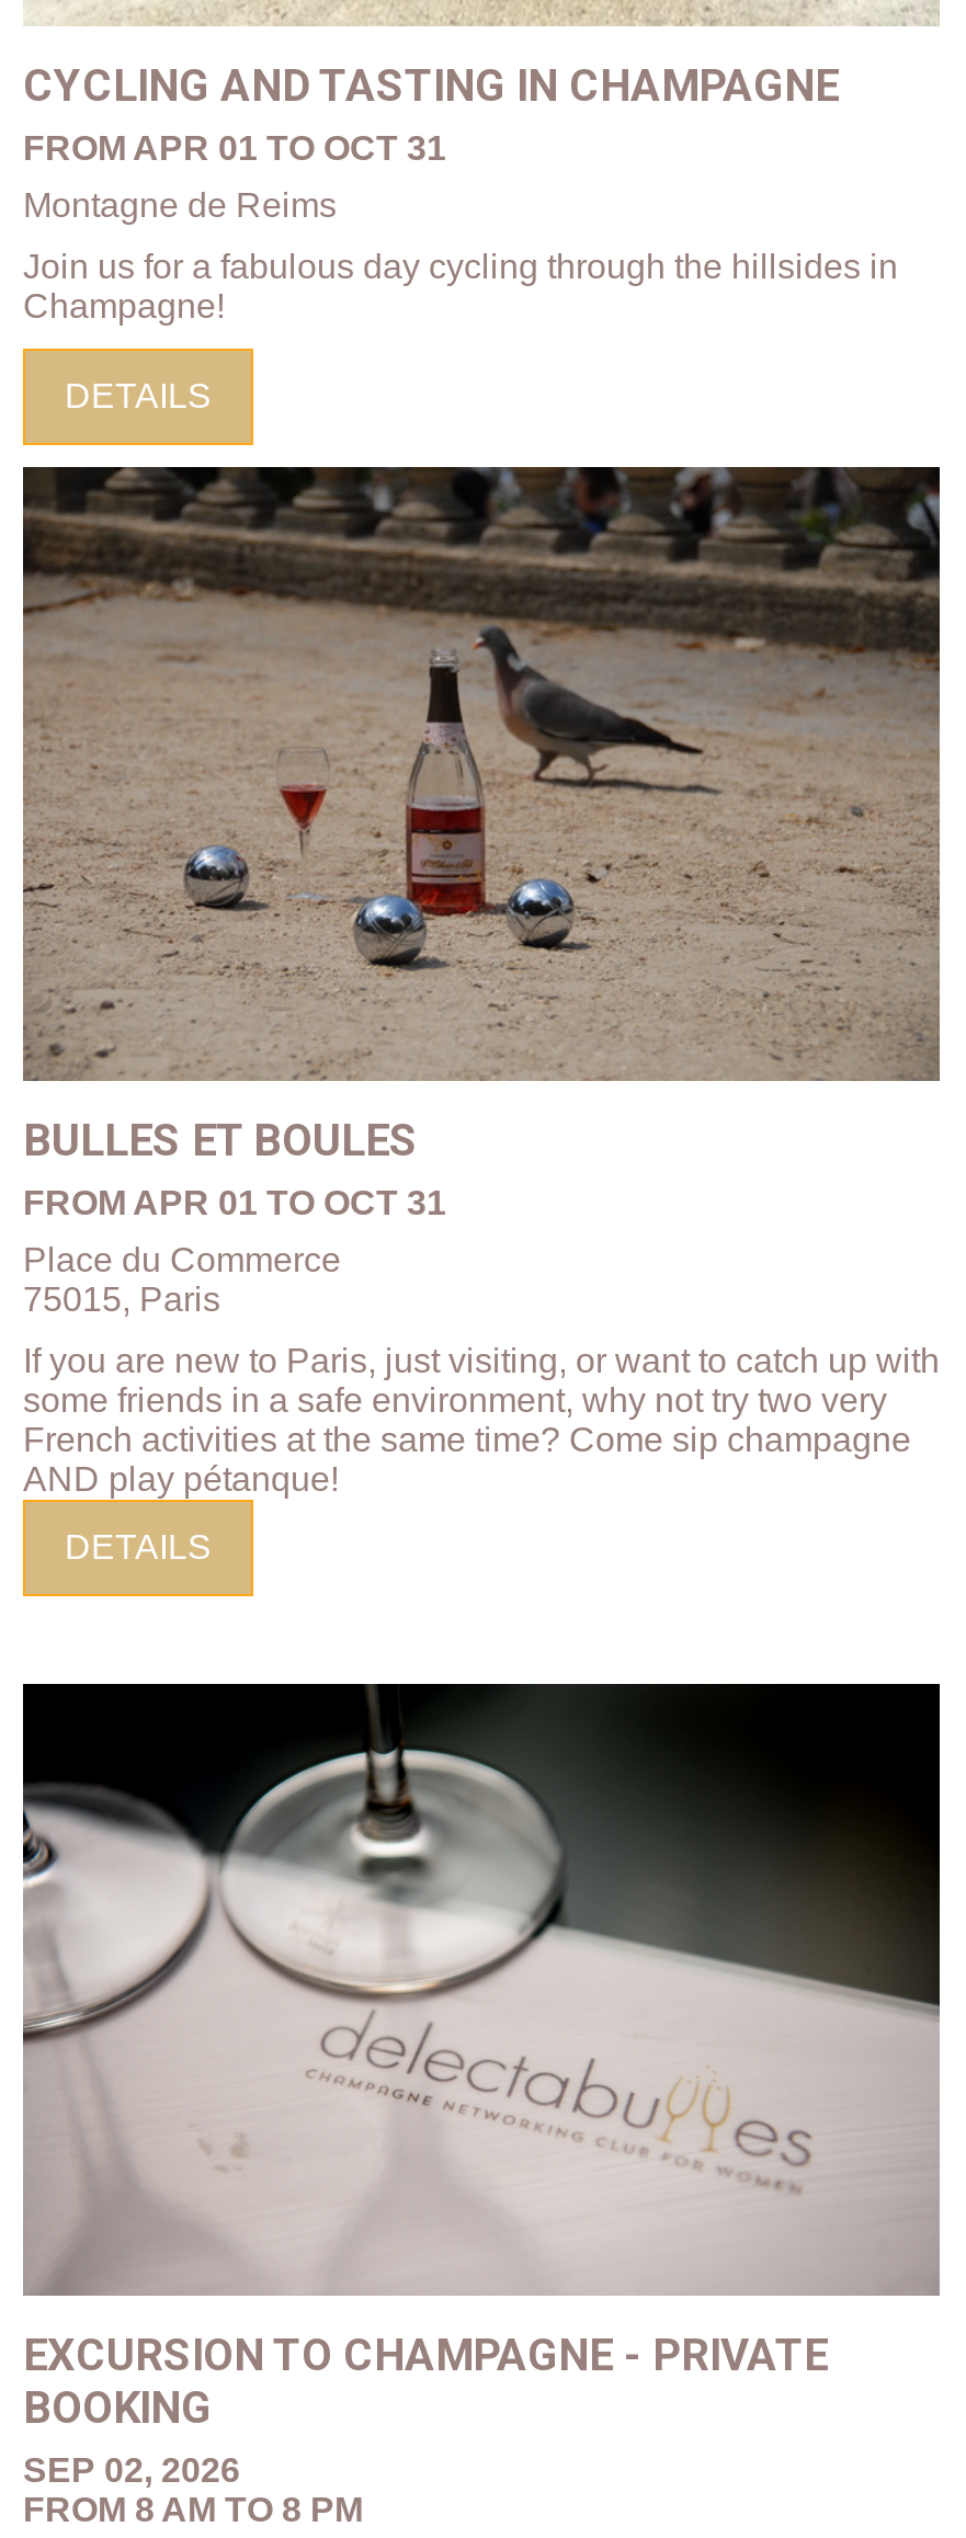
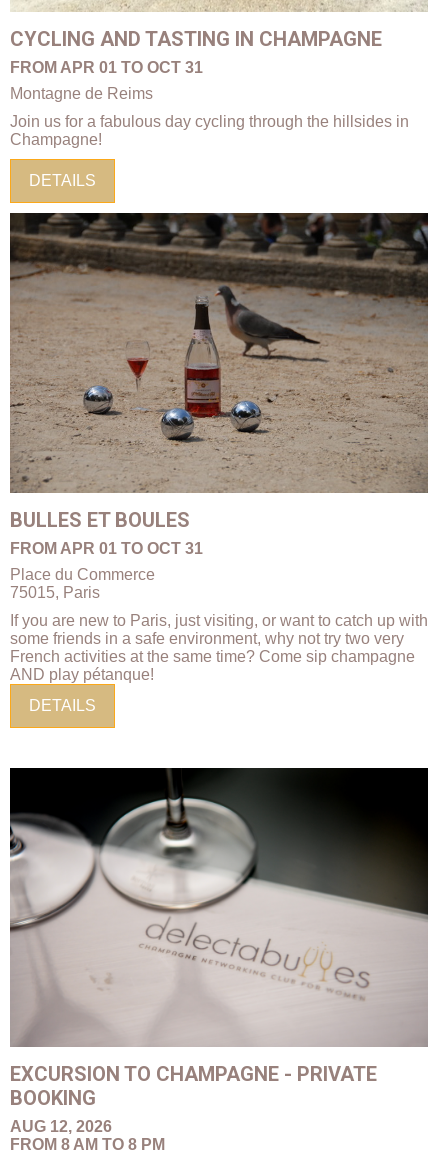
[23,2452,240,2489] SEP 02, 2026 -> [10,1118,112,1135] AUG 12, 2026

